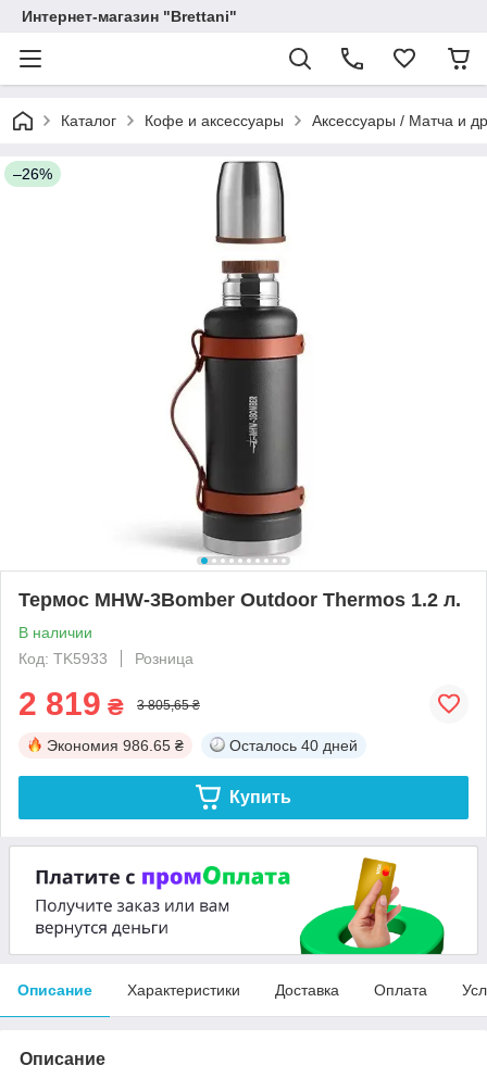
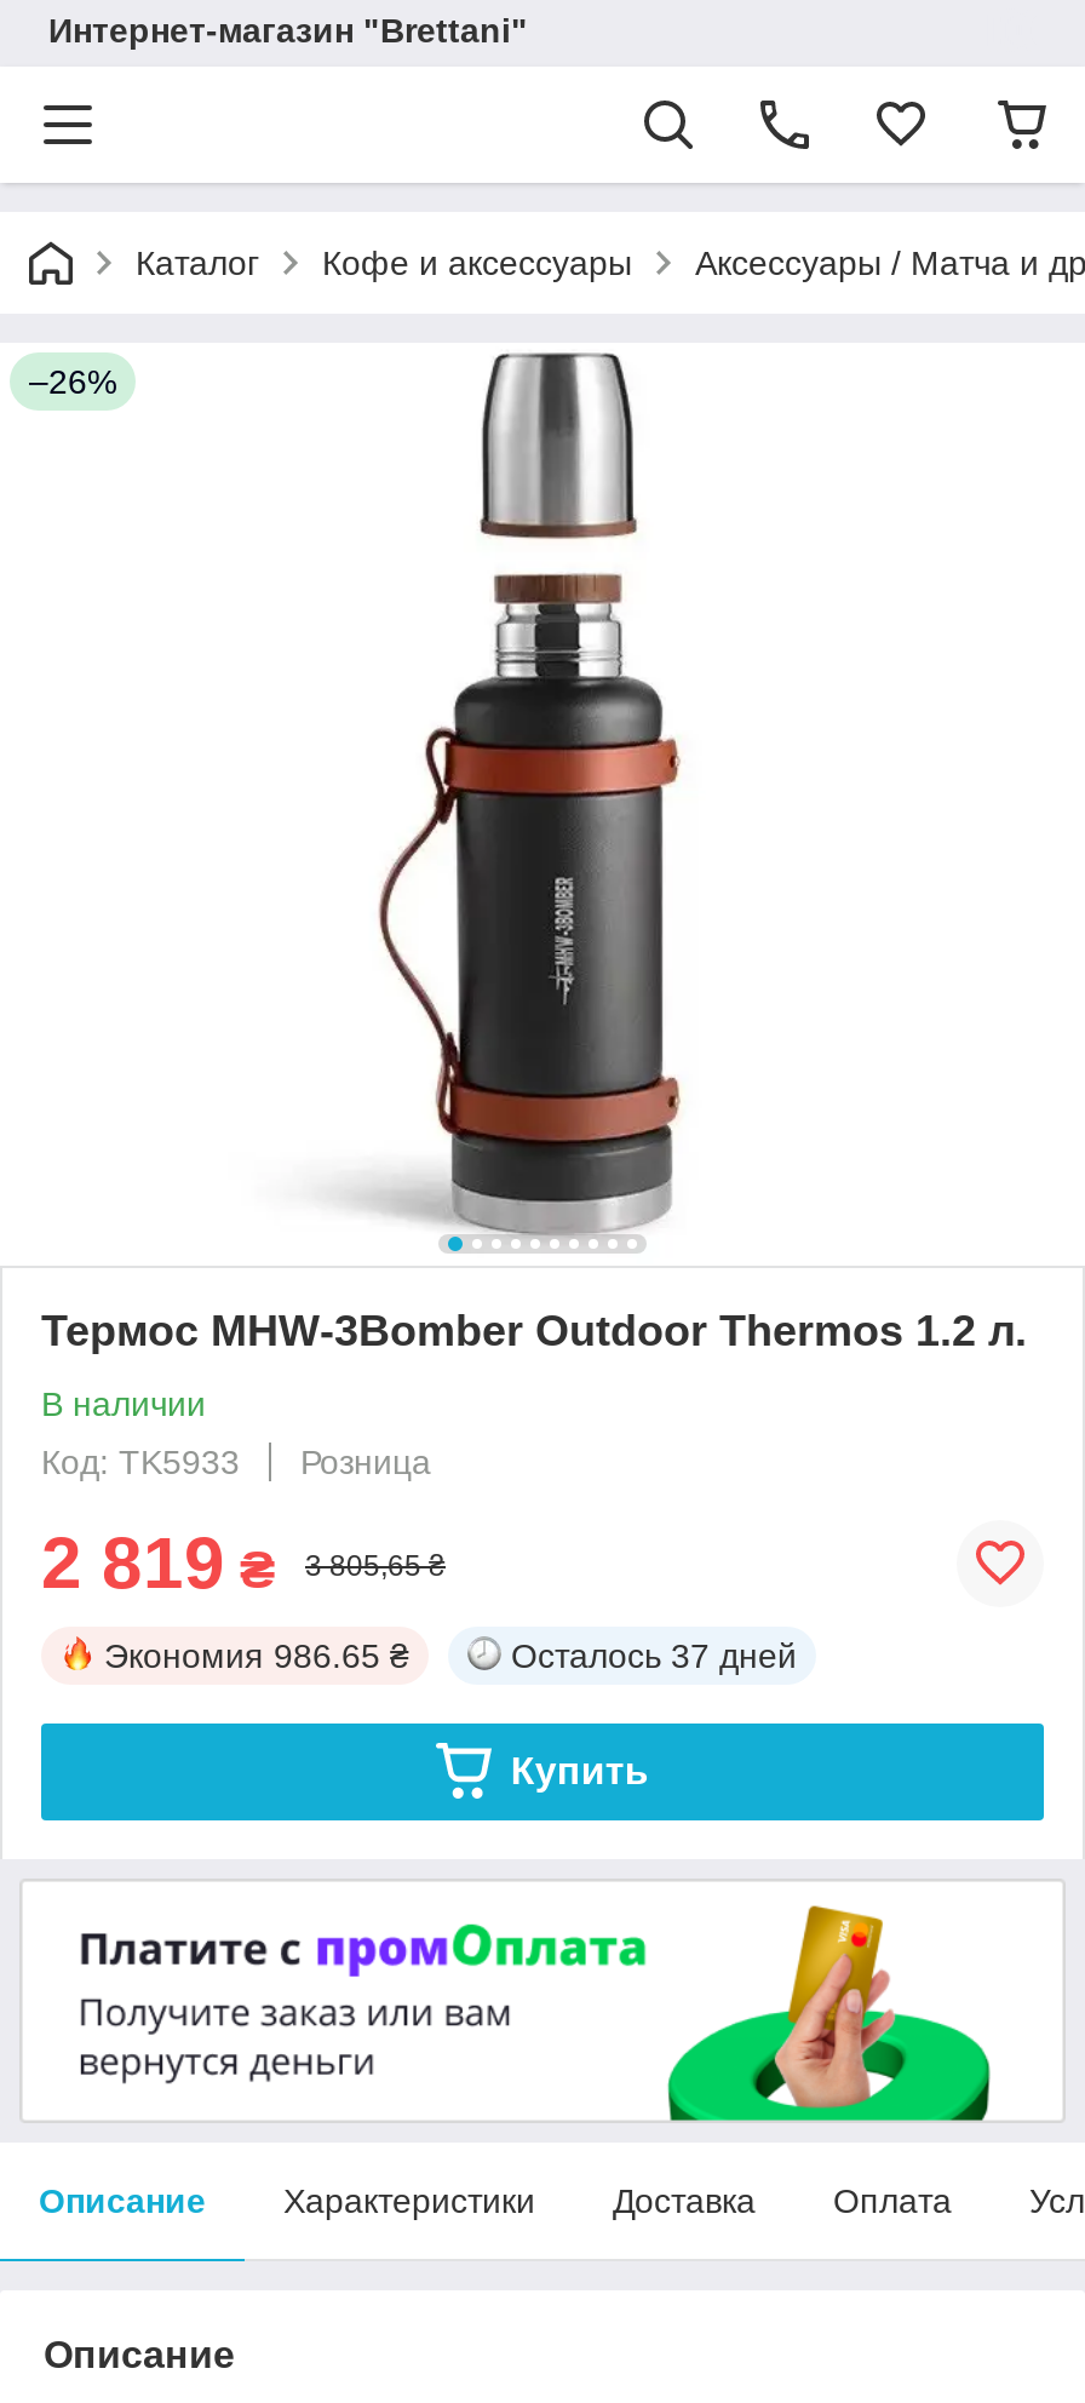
[229,737,358,754] Осталось 40 дней -> [511,1636,797,1675] Осталось 37 дней

